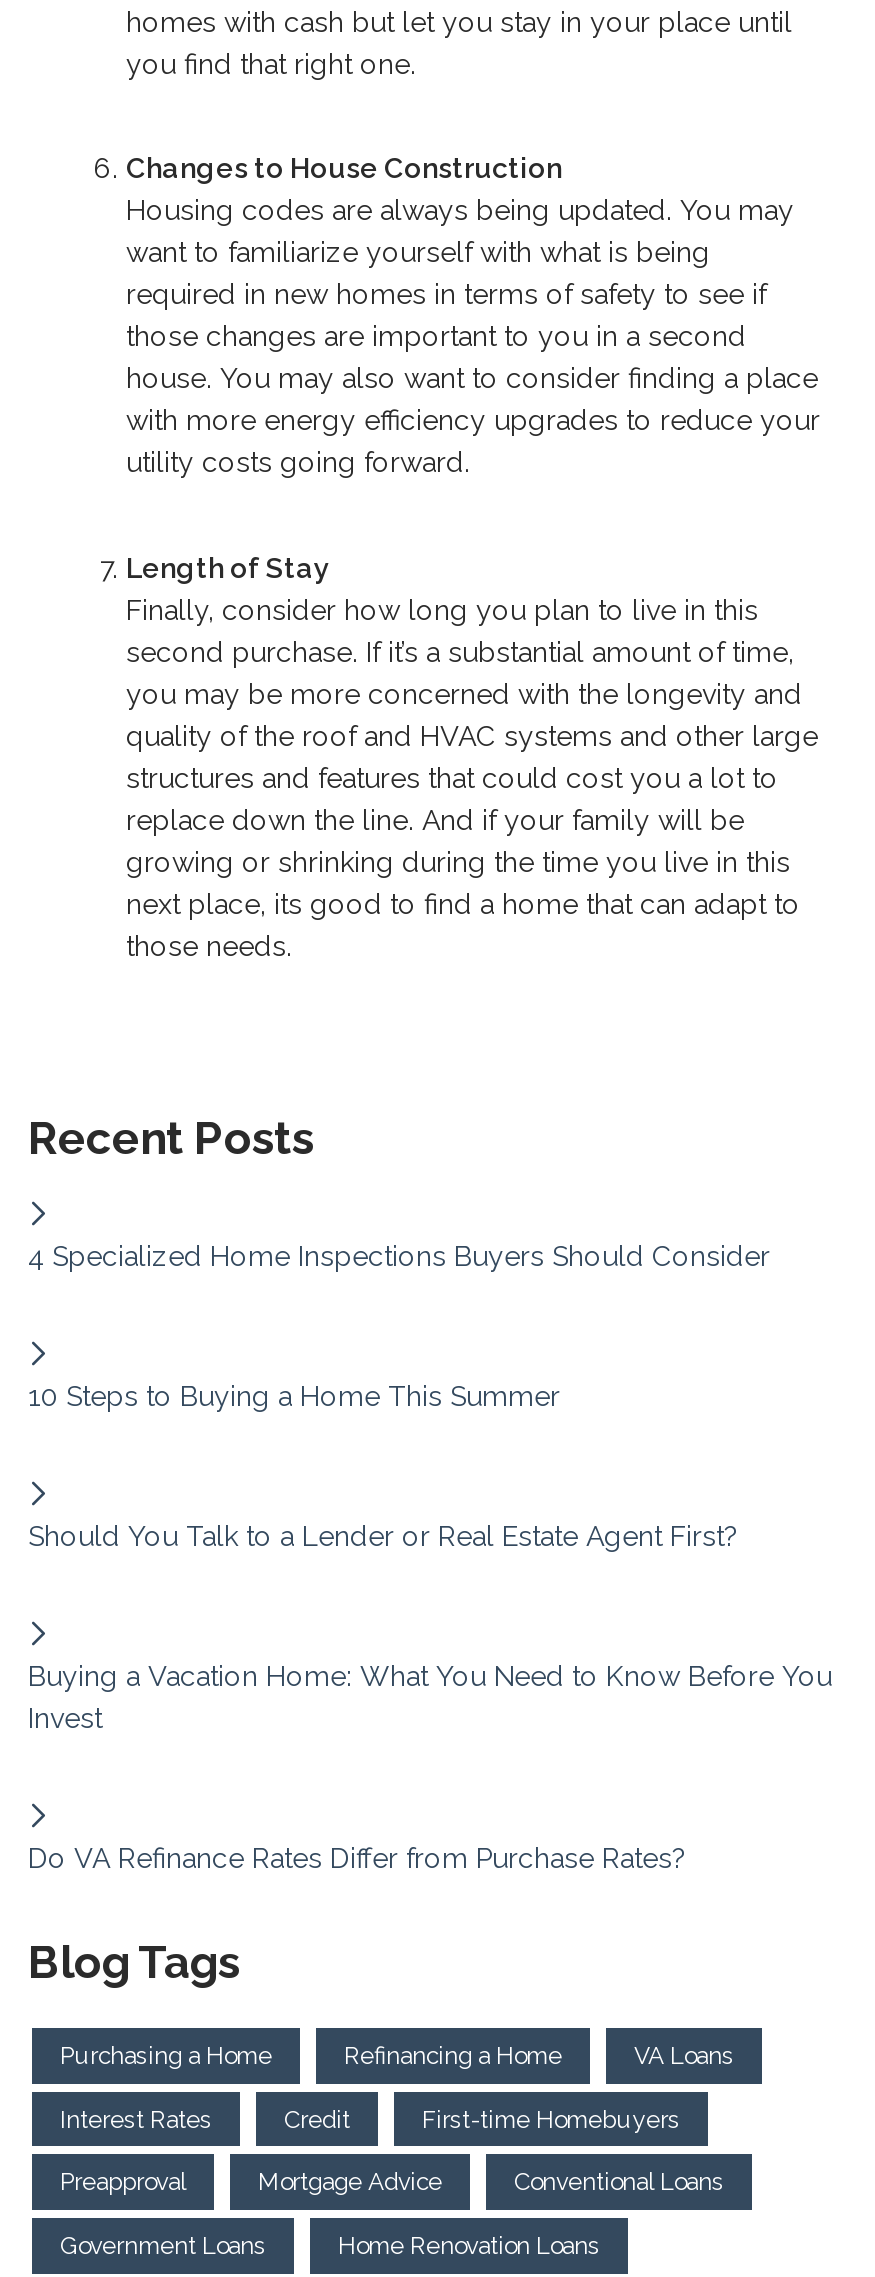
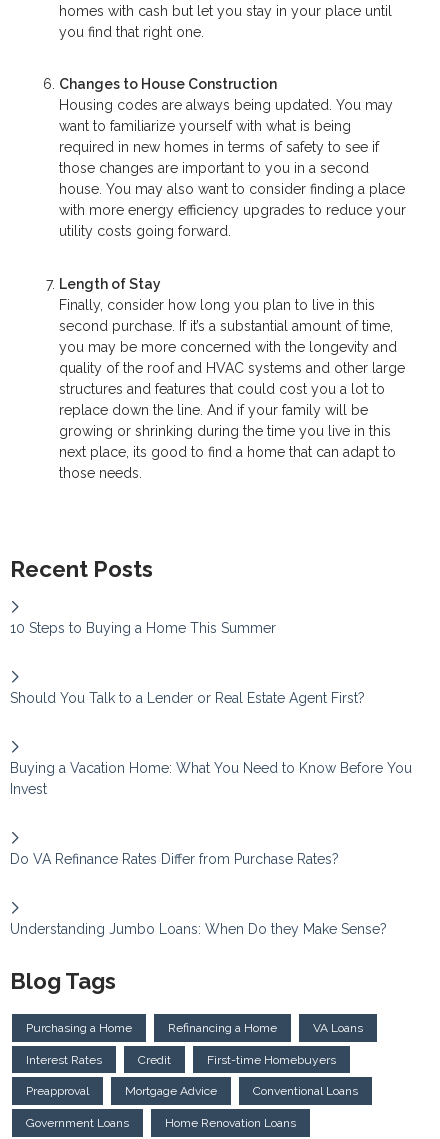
[28,1241,770,1273] 4 Specialized Home Inspections Buyers Should Consider -> none
moved [28,1381,832,1875] -> [10,620,412,867]: 10 Steps to Buying a Home This Summer | Should You Talk to a Lender or Real Estate Agent First? | Buying a Vacation Home: What You Need to Know Before You | Invest | Do VA Refinance Rates Differ from Purchase Rates?
none -> [10,921,387,937] Understanding Jumbo Loans: When Do they Make Sense?

